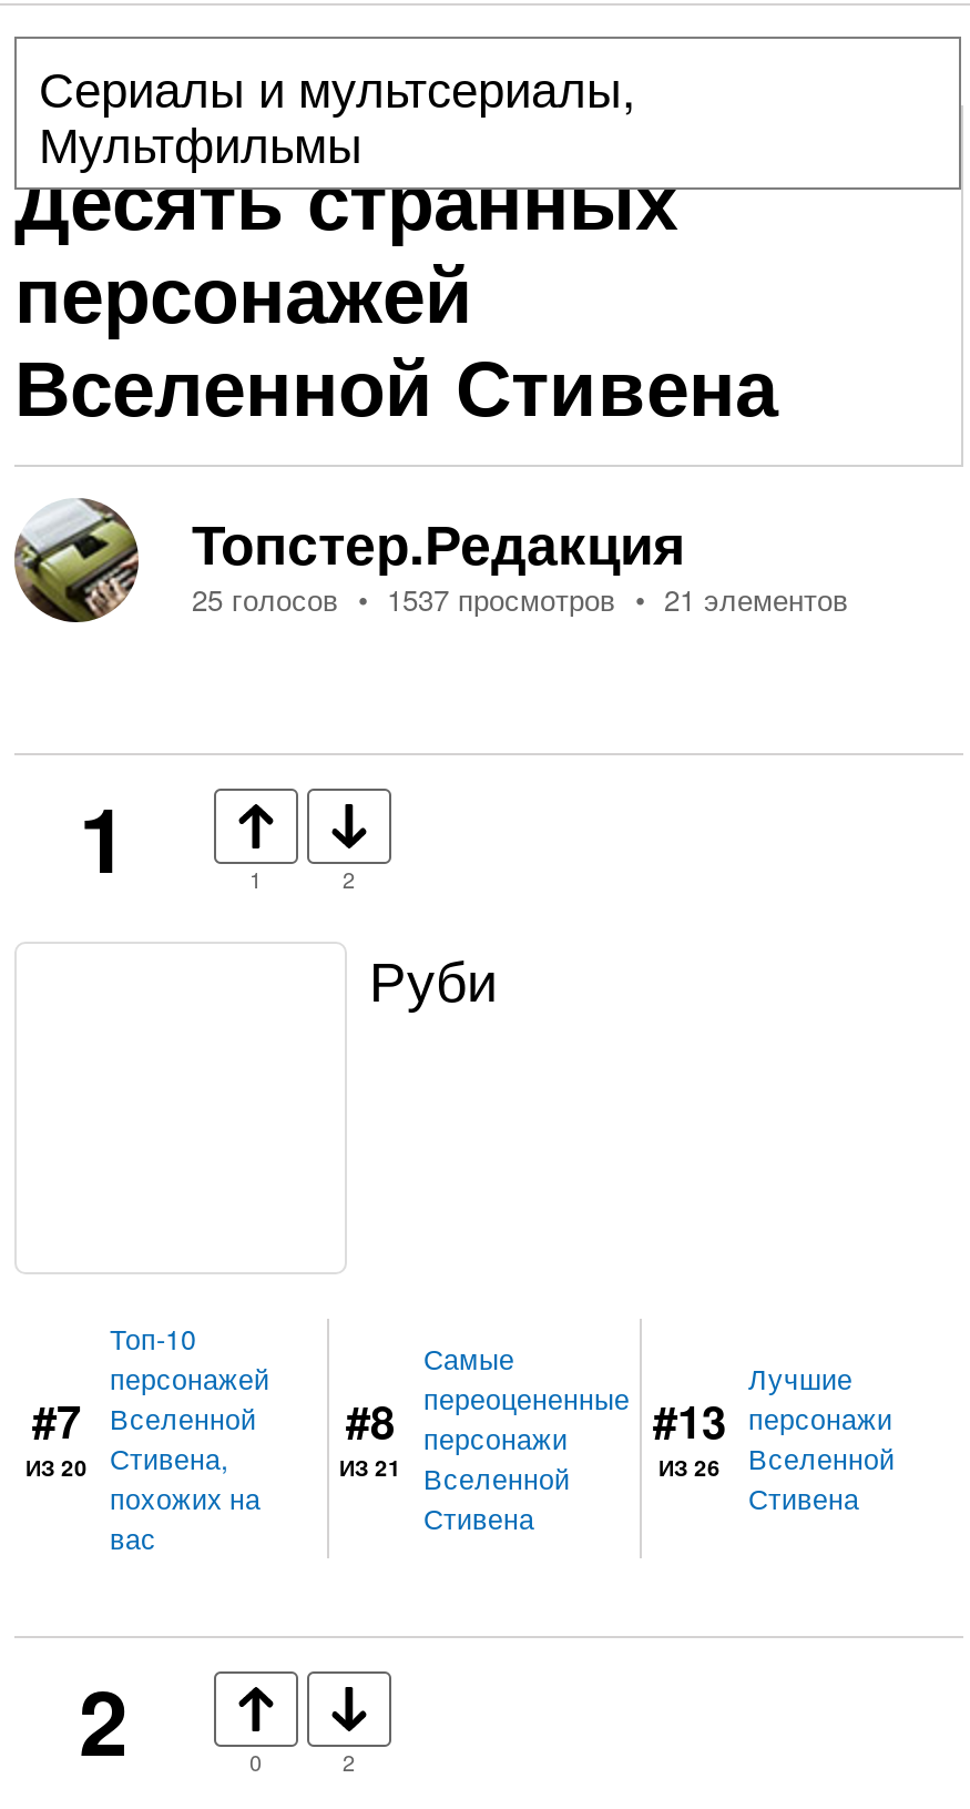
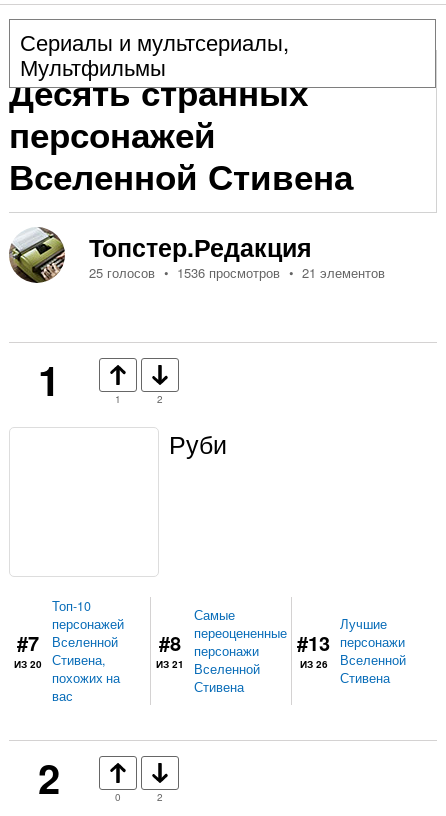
[192,578,848,620] 25 голосов 1537 просмотров 21 элементов -> [89,263,385,282] 25 голосов 1536 просмотров 21 элементов

